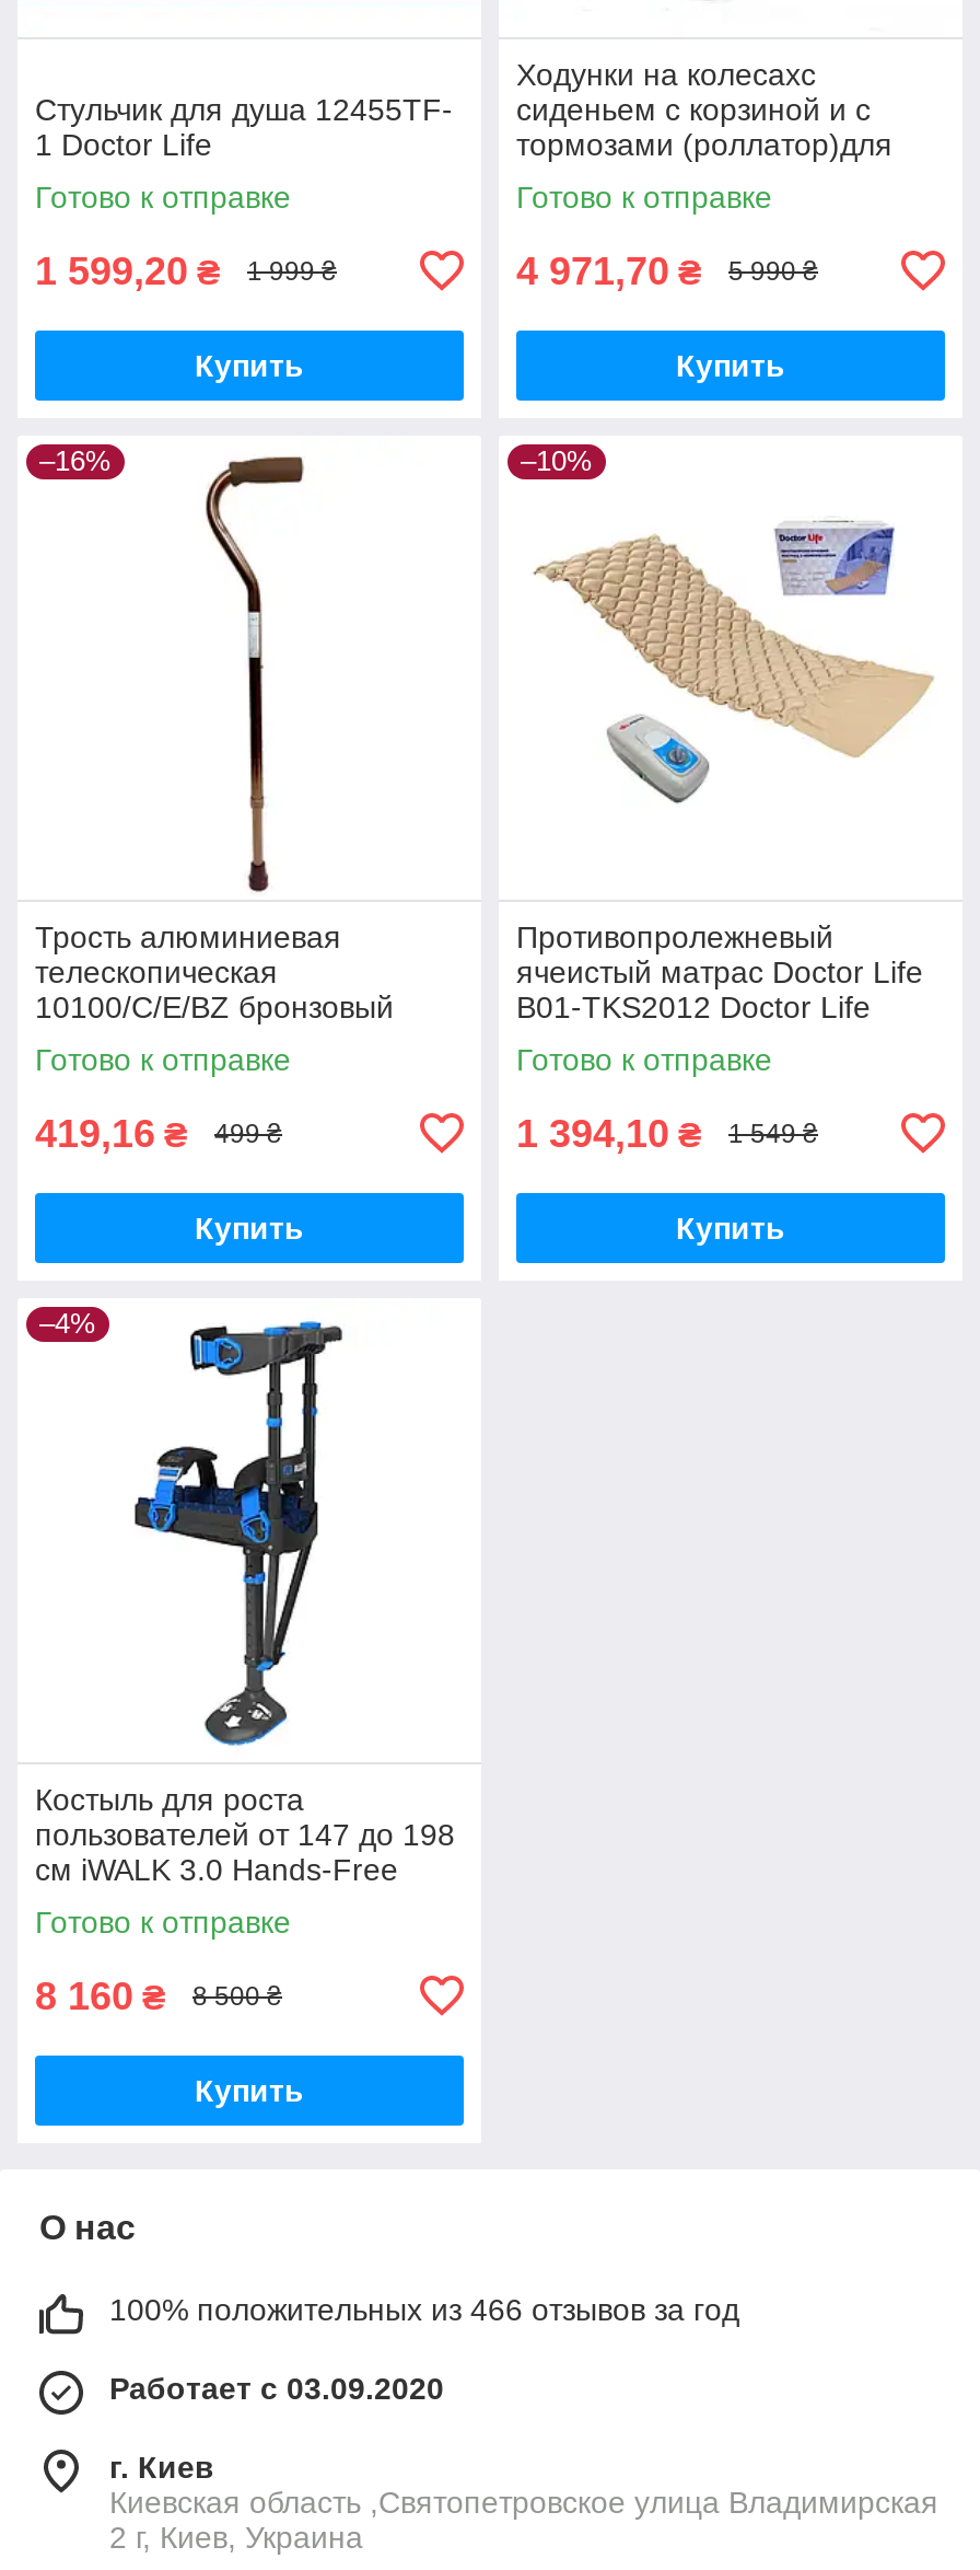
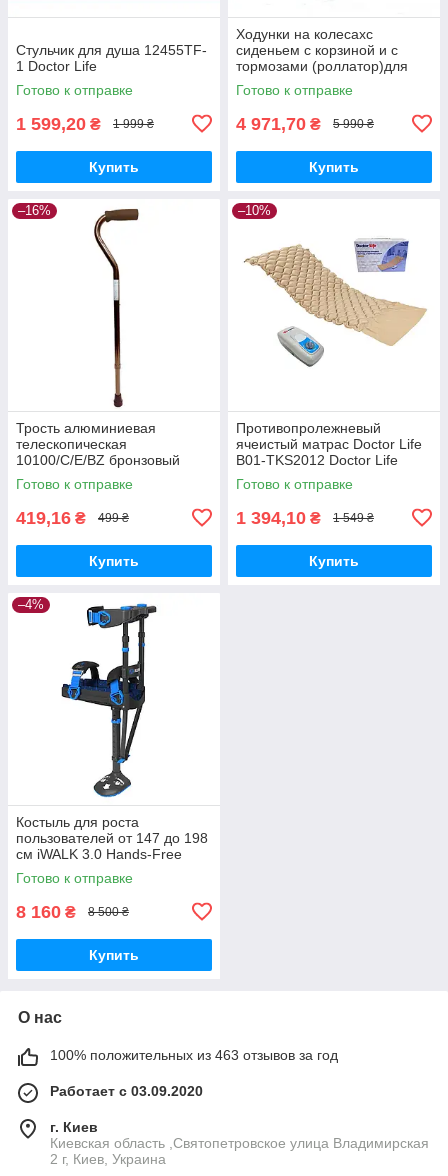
[109,2292,739,2327] 100% положительных из 466 отзывов за год -> [50,1047,338,1063] 100% положительных из 463 отзывов за год

